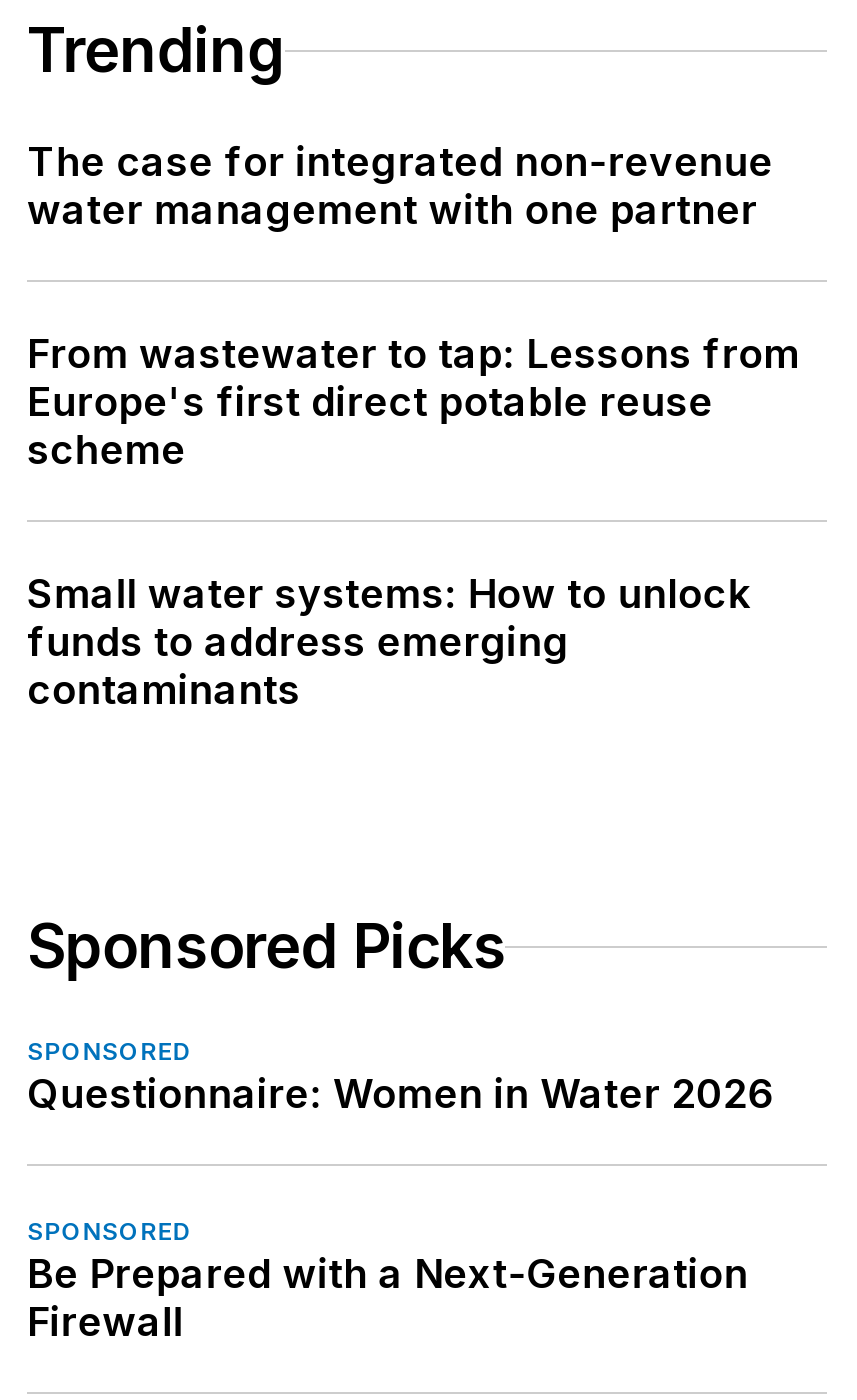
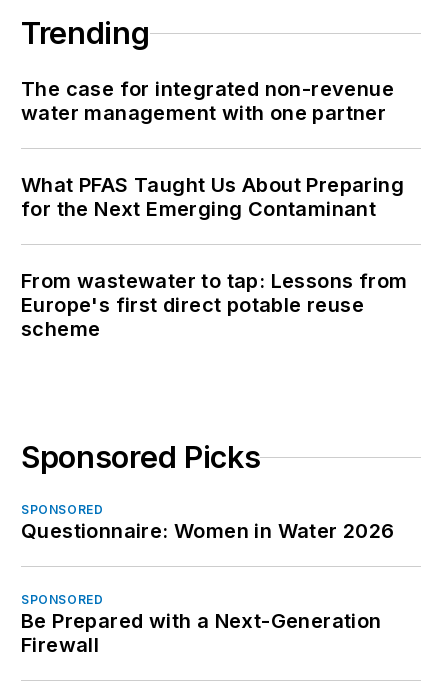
none -> [21,173,404,221] What PFAS Taught Us About Preparing | for the Next Emerging Contaminant
moved [27,330,800,474] -> [21,269,407,341]: From wastewater to tap: Lessons from | Europe's first direct potable reuse | scheme
[27,570,750,714] Small water systems: How to unlock | funds to address emerging | contaminants -> none

